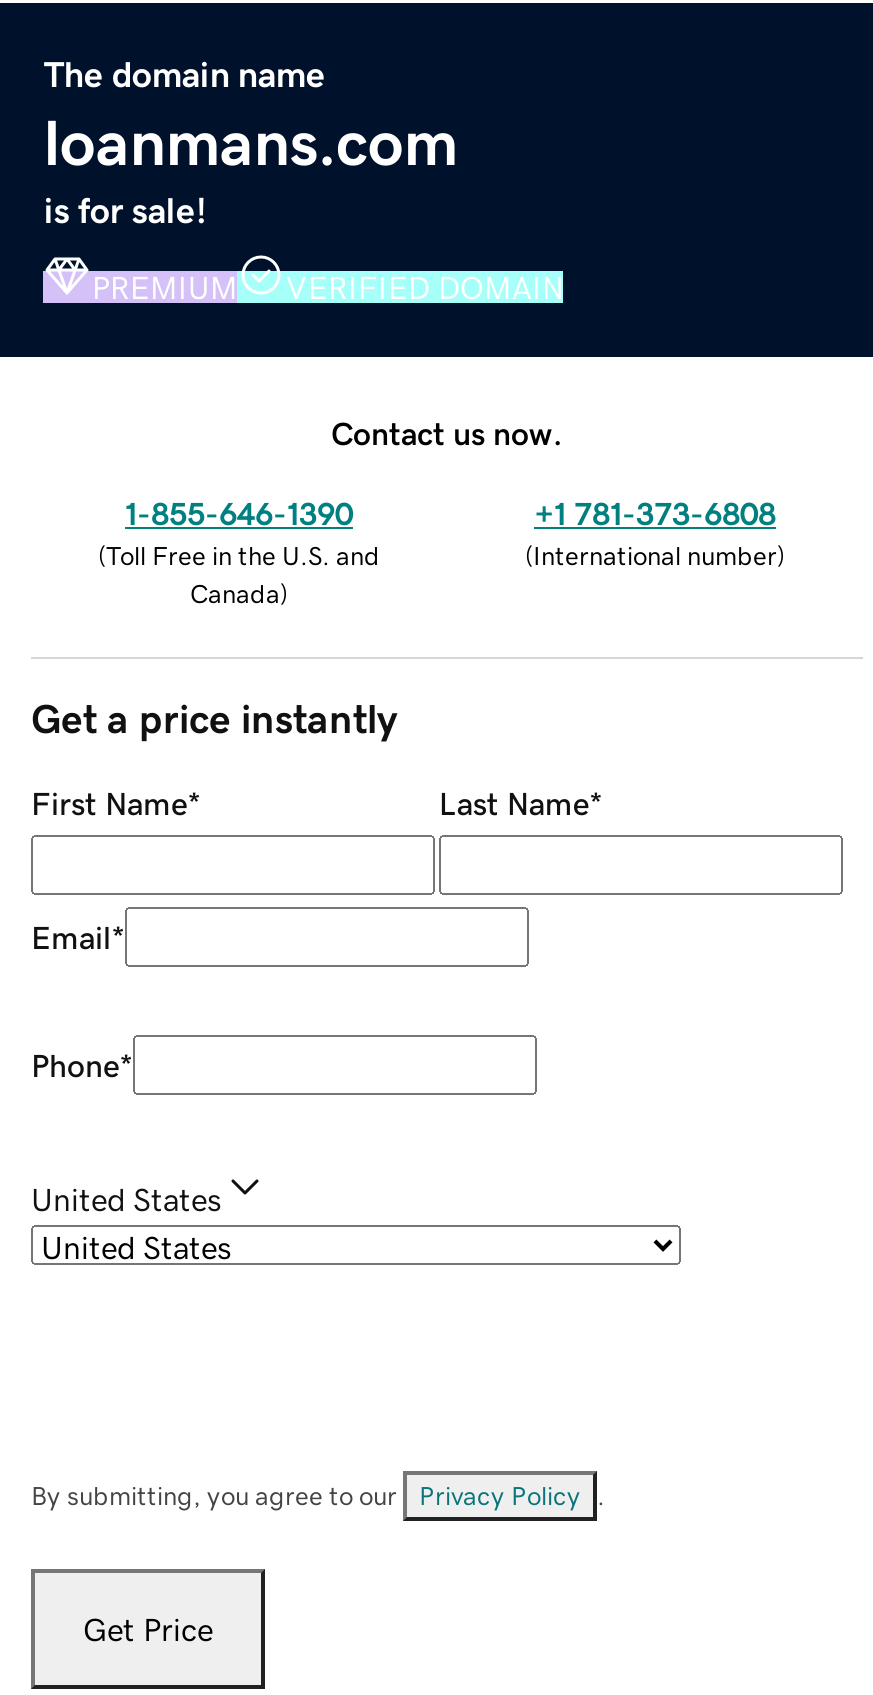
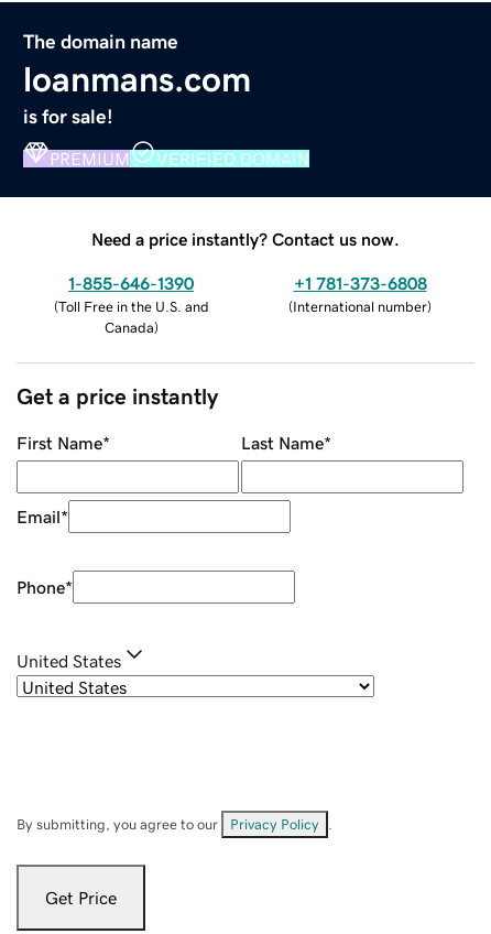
[331,416,563,448] Contact us now. -> [91,230,400,247] Need a price instantly? Contact us now.

